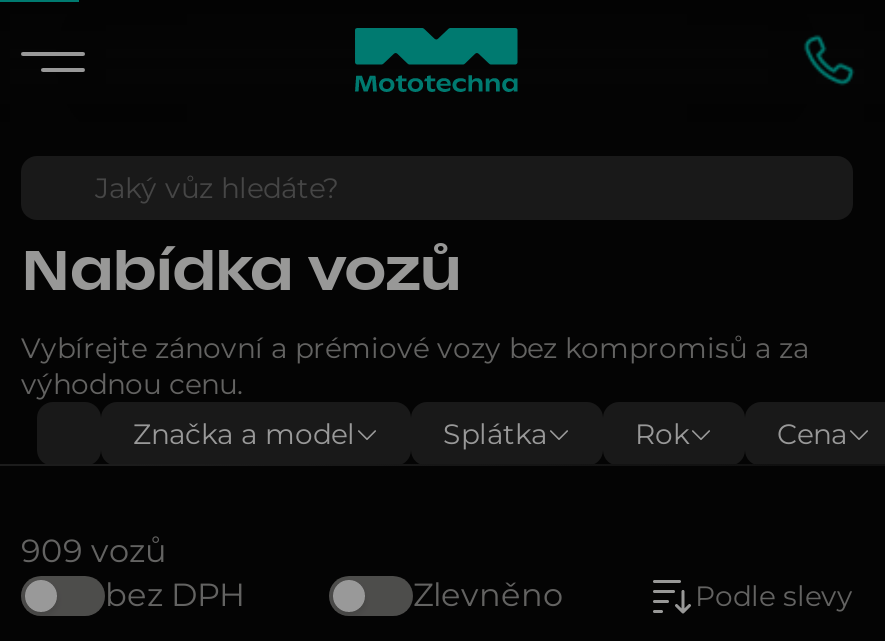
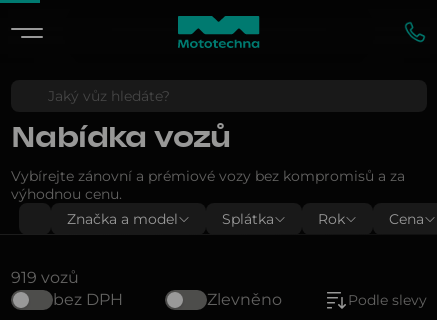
[21,532,167,570] 909 vozů -> [11,268,79,287] 919 vozů

